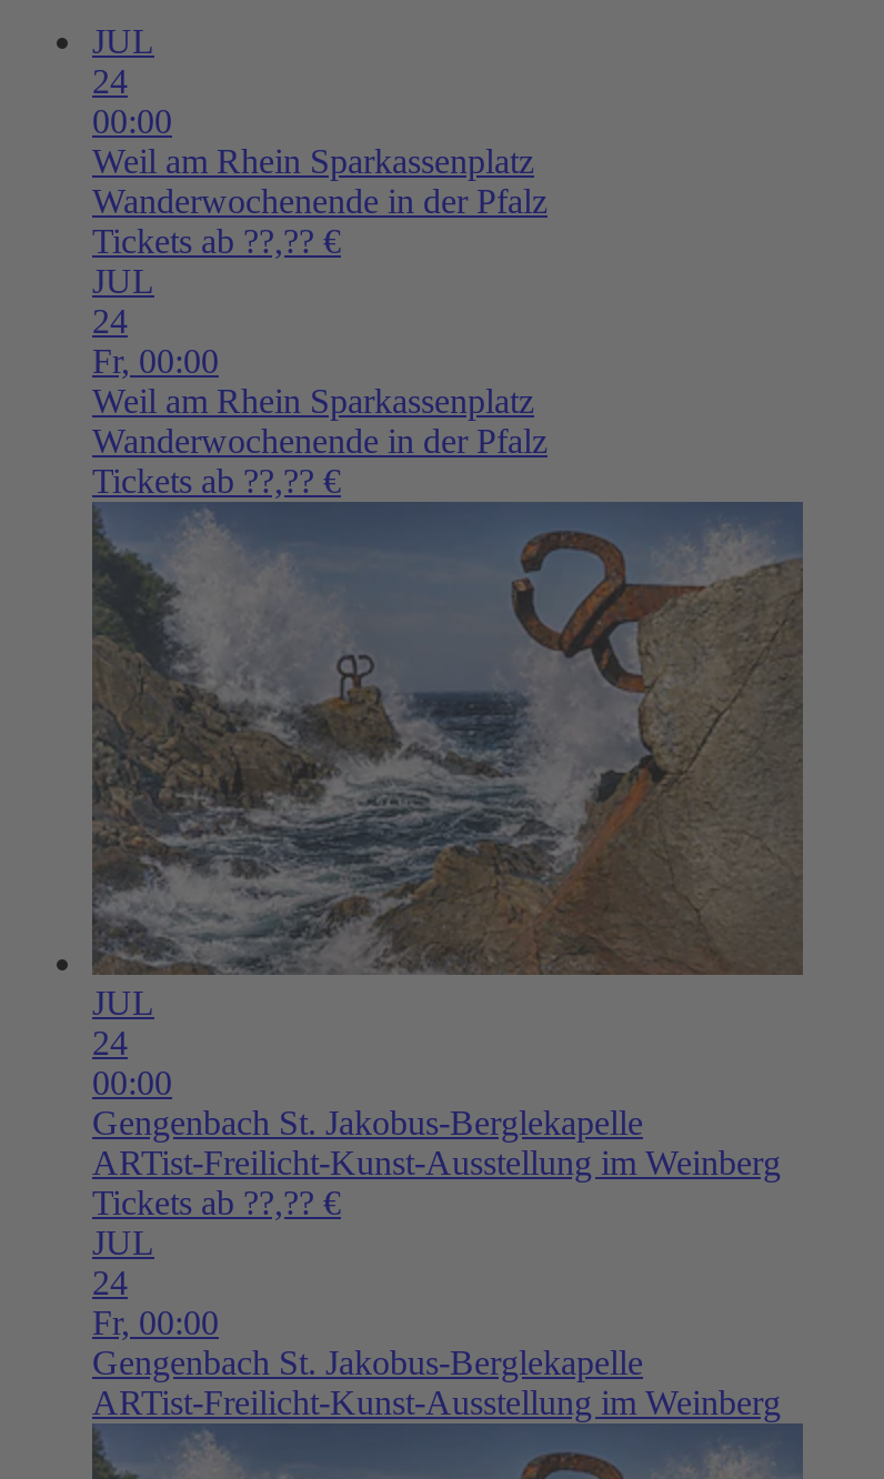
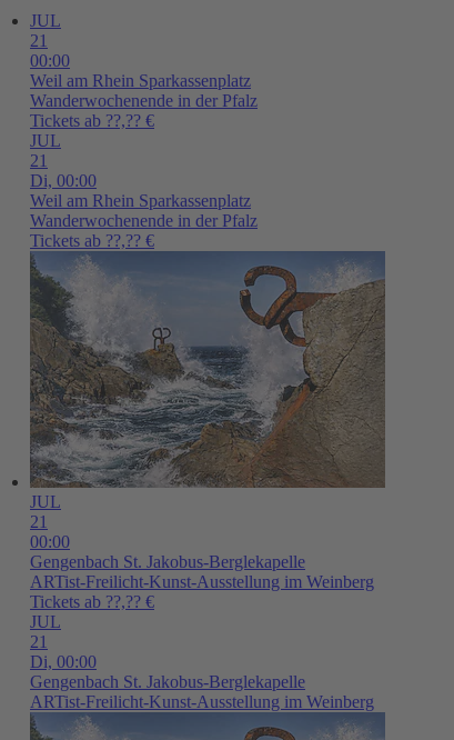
[92,62,128,99] 24 -> [30,31,48,50] 21
[92,302,219,379] 24 | Fr, 00:00 -> [30,151,97,190] 21 | Di, 00:00
[92,1023,128,1061] 24 -> [30,512,48,531] 21
[92,1263,219,1341] 24 | Fr, 00:00 -> [30,632,97,671] 21 | Di, 00:00

